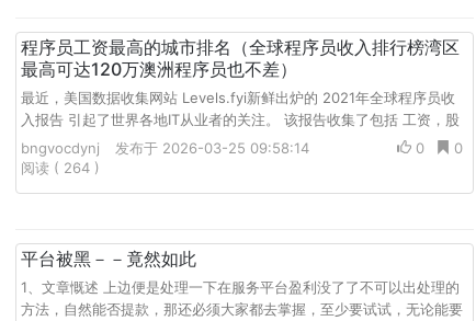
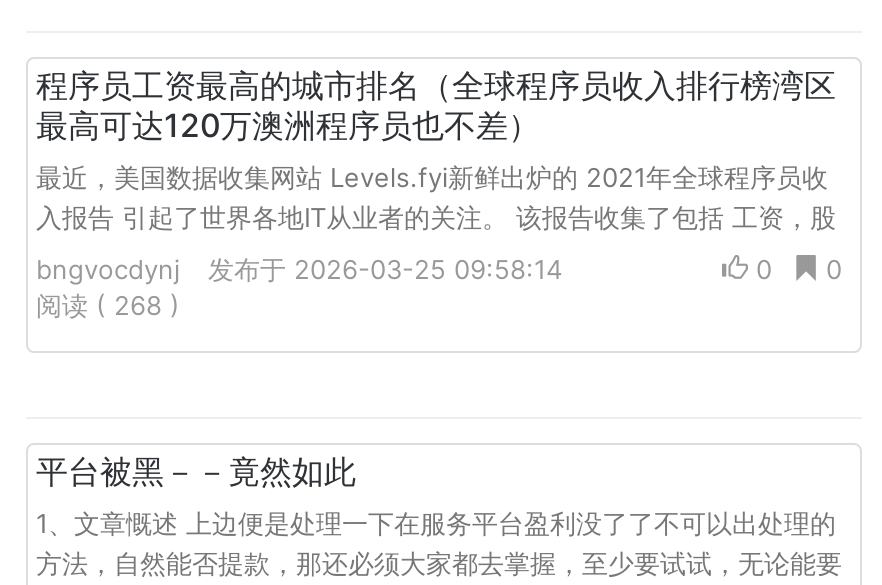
[21,159,100,176] 阅读 ( 264 ) -> [36,289,180,321] 阅读 ( 268 )

